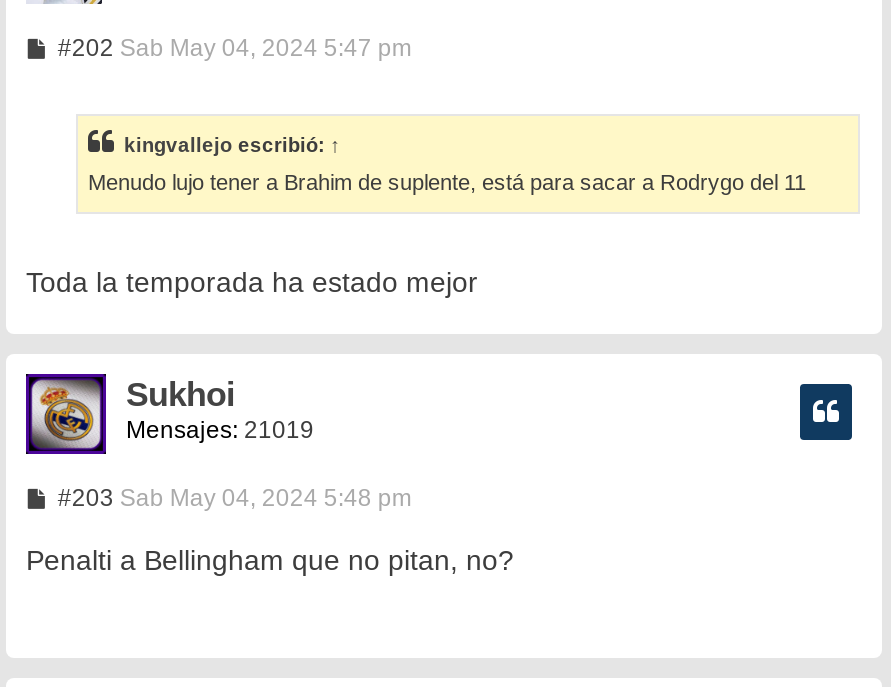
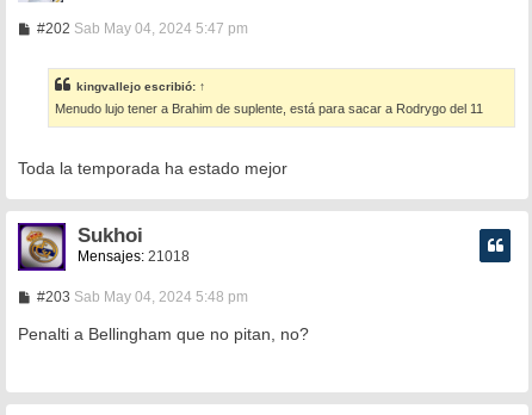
[126,416,314,444] Mensajes: 21019 -> [78,248,190,265] Mensajes: 21018

